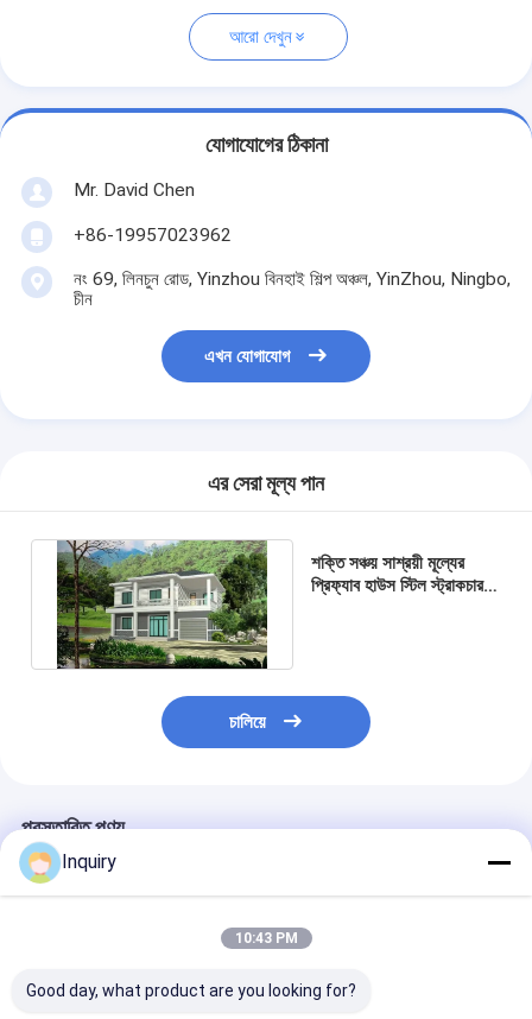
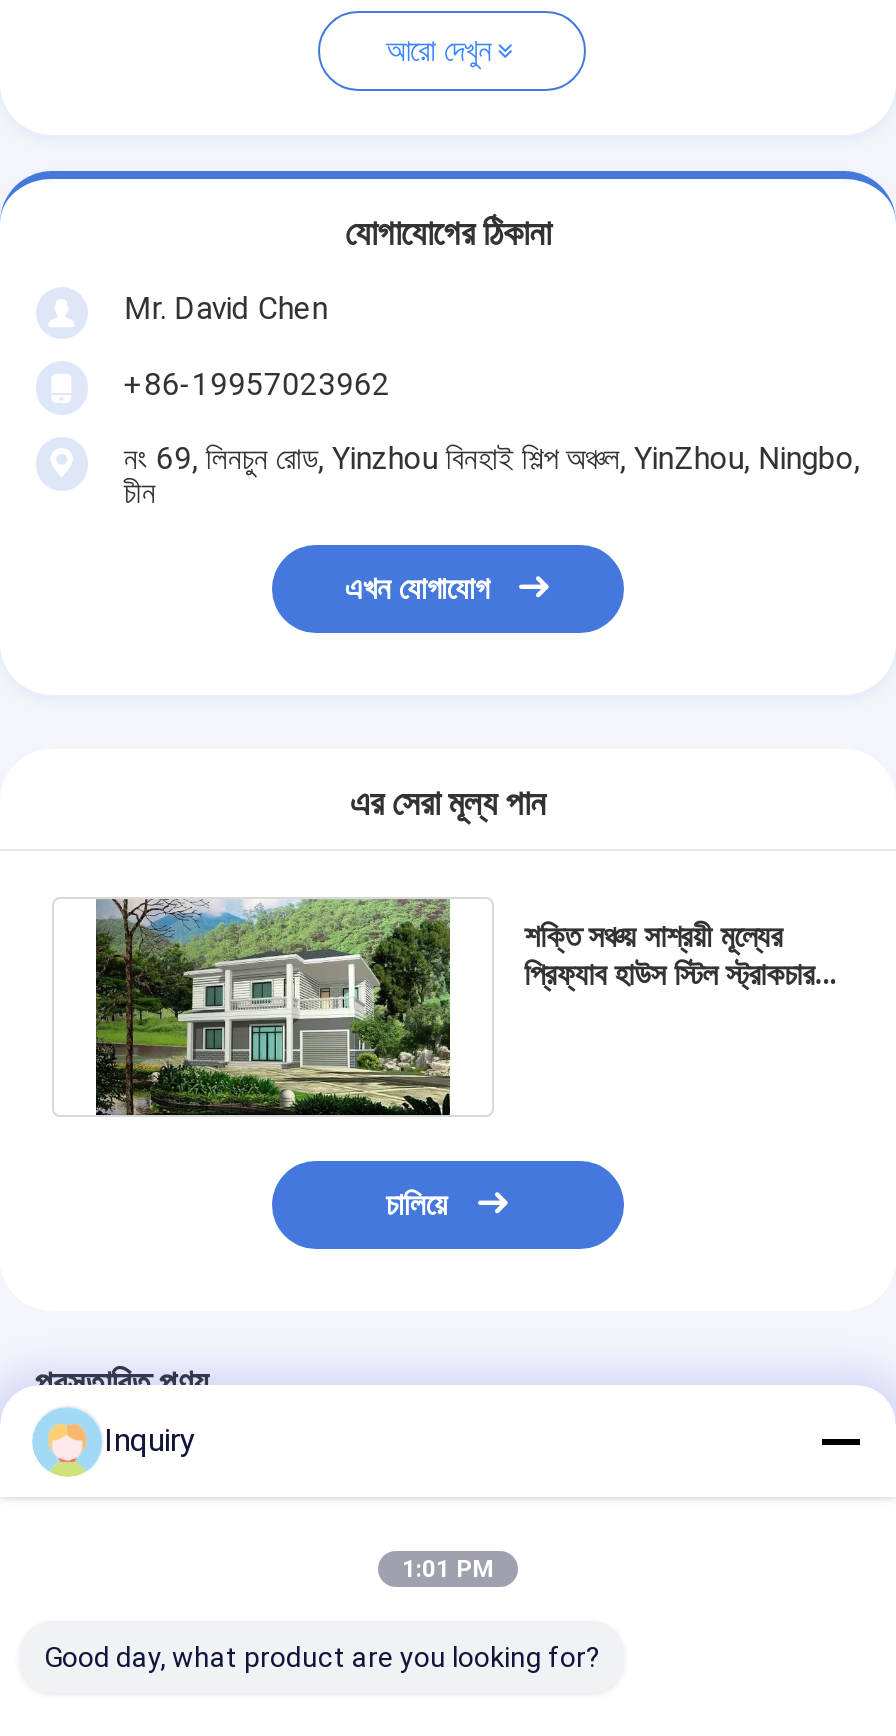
[235,930,297,947] 10:43 PM -> [402,1555,494,1583] 1:01 PM

